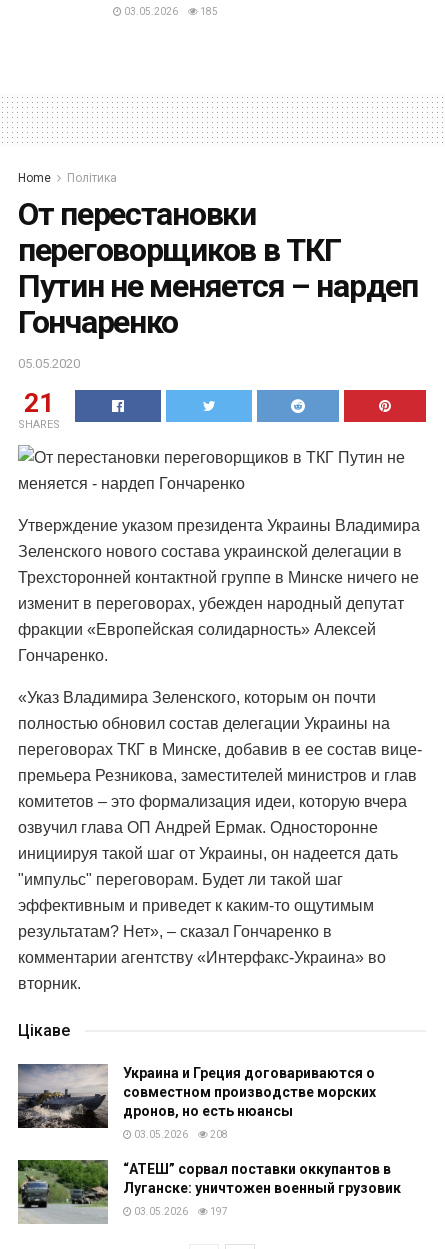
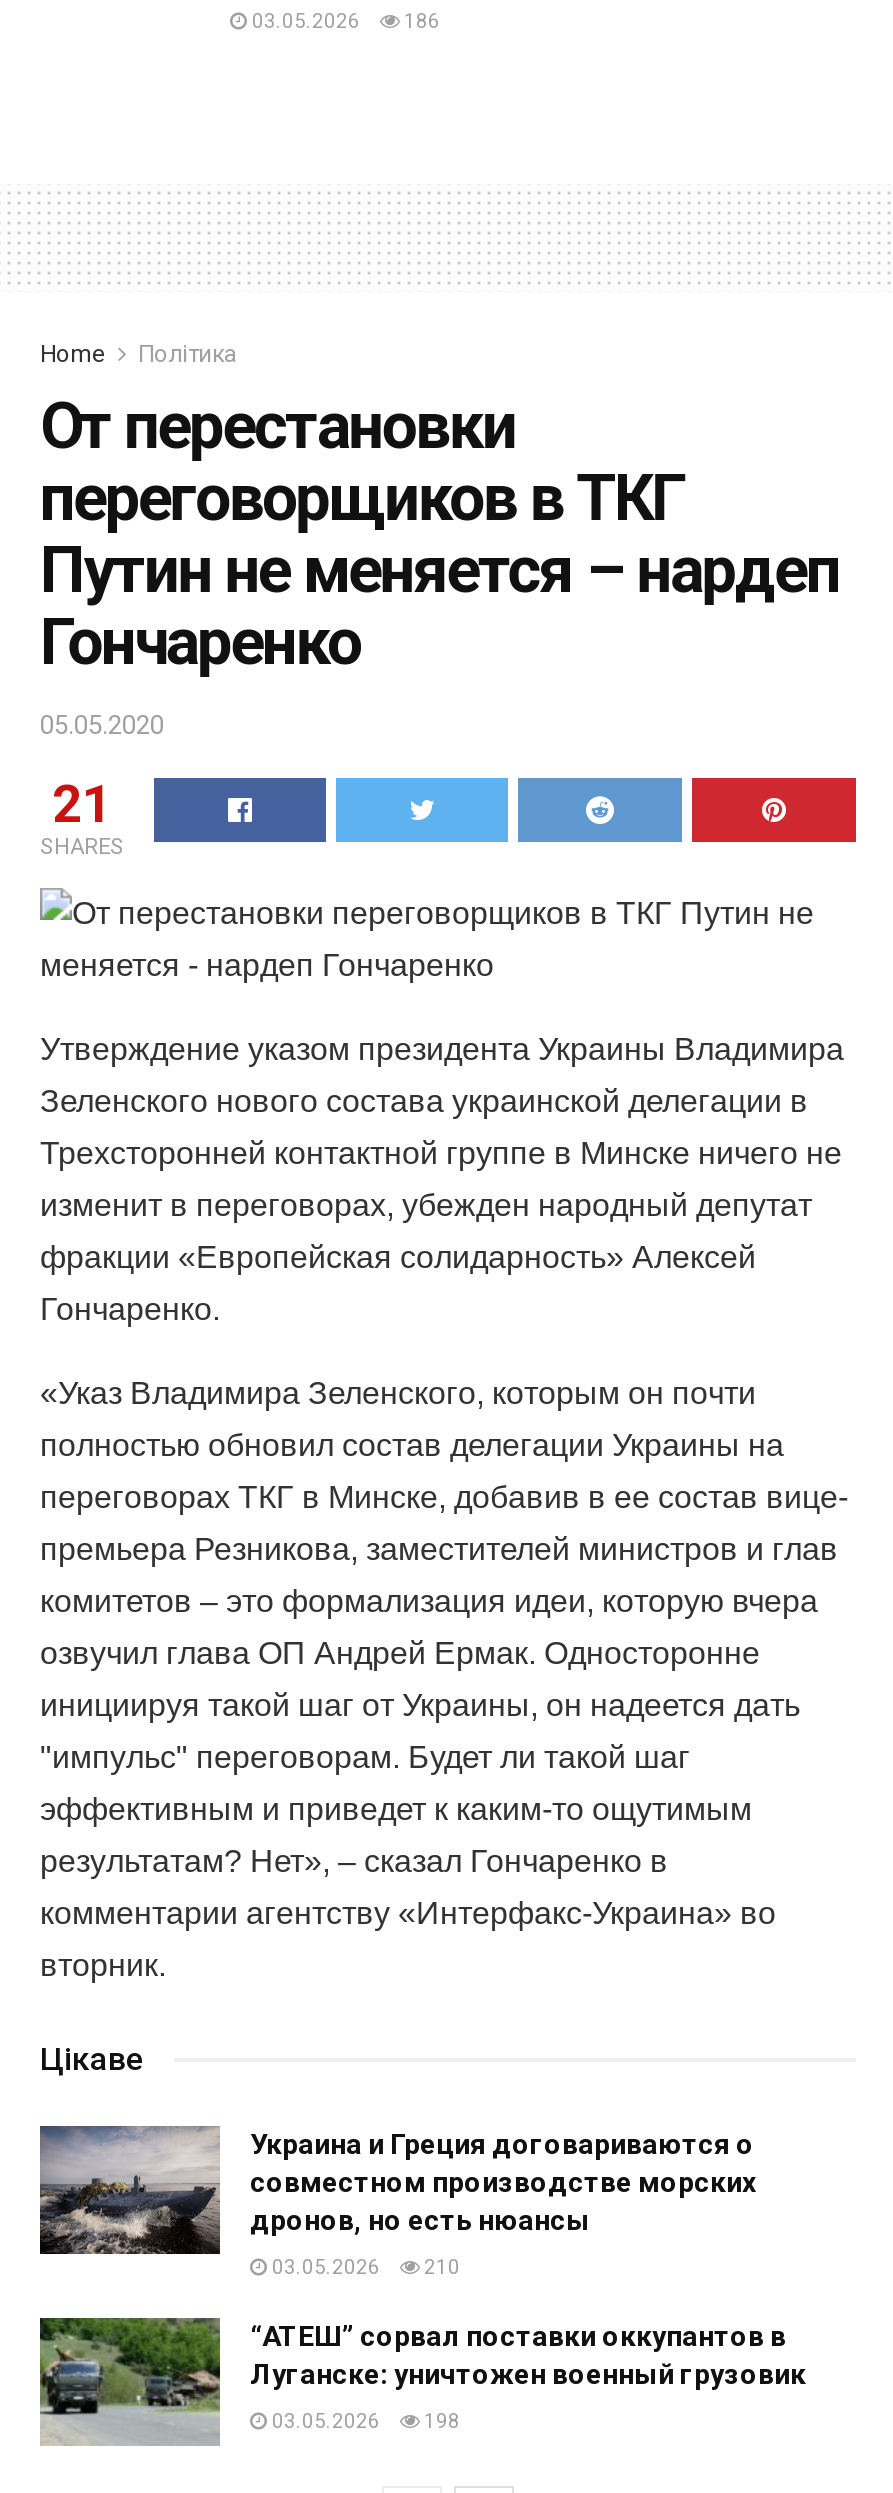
[122,6,218,17] 03.05.2026 185 -> [248,10,440,32] 03.05.2026 186
[132,1129,228,1140] 03.05.2026 208 -> [268,2256,460,2278] 03.05.2026 210
[132,1206,228,1217] 03.05.2026 197 -> [268,2410,460,2432] 03.05.2026 198

